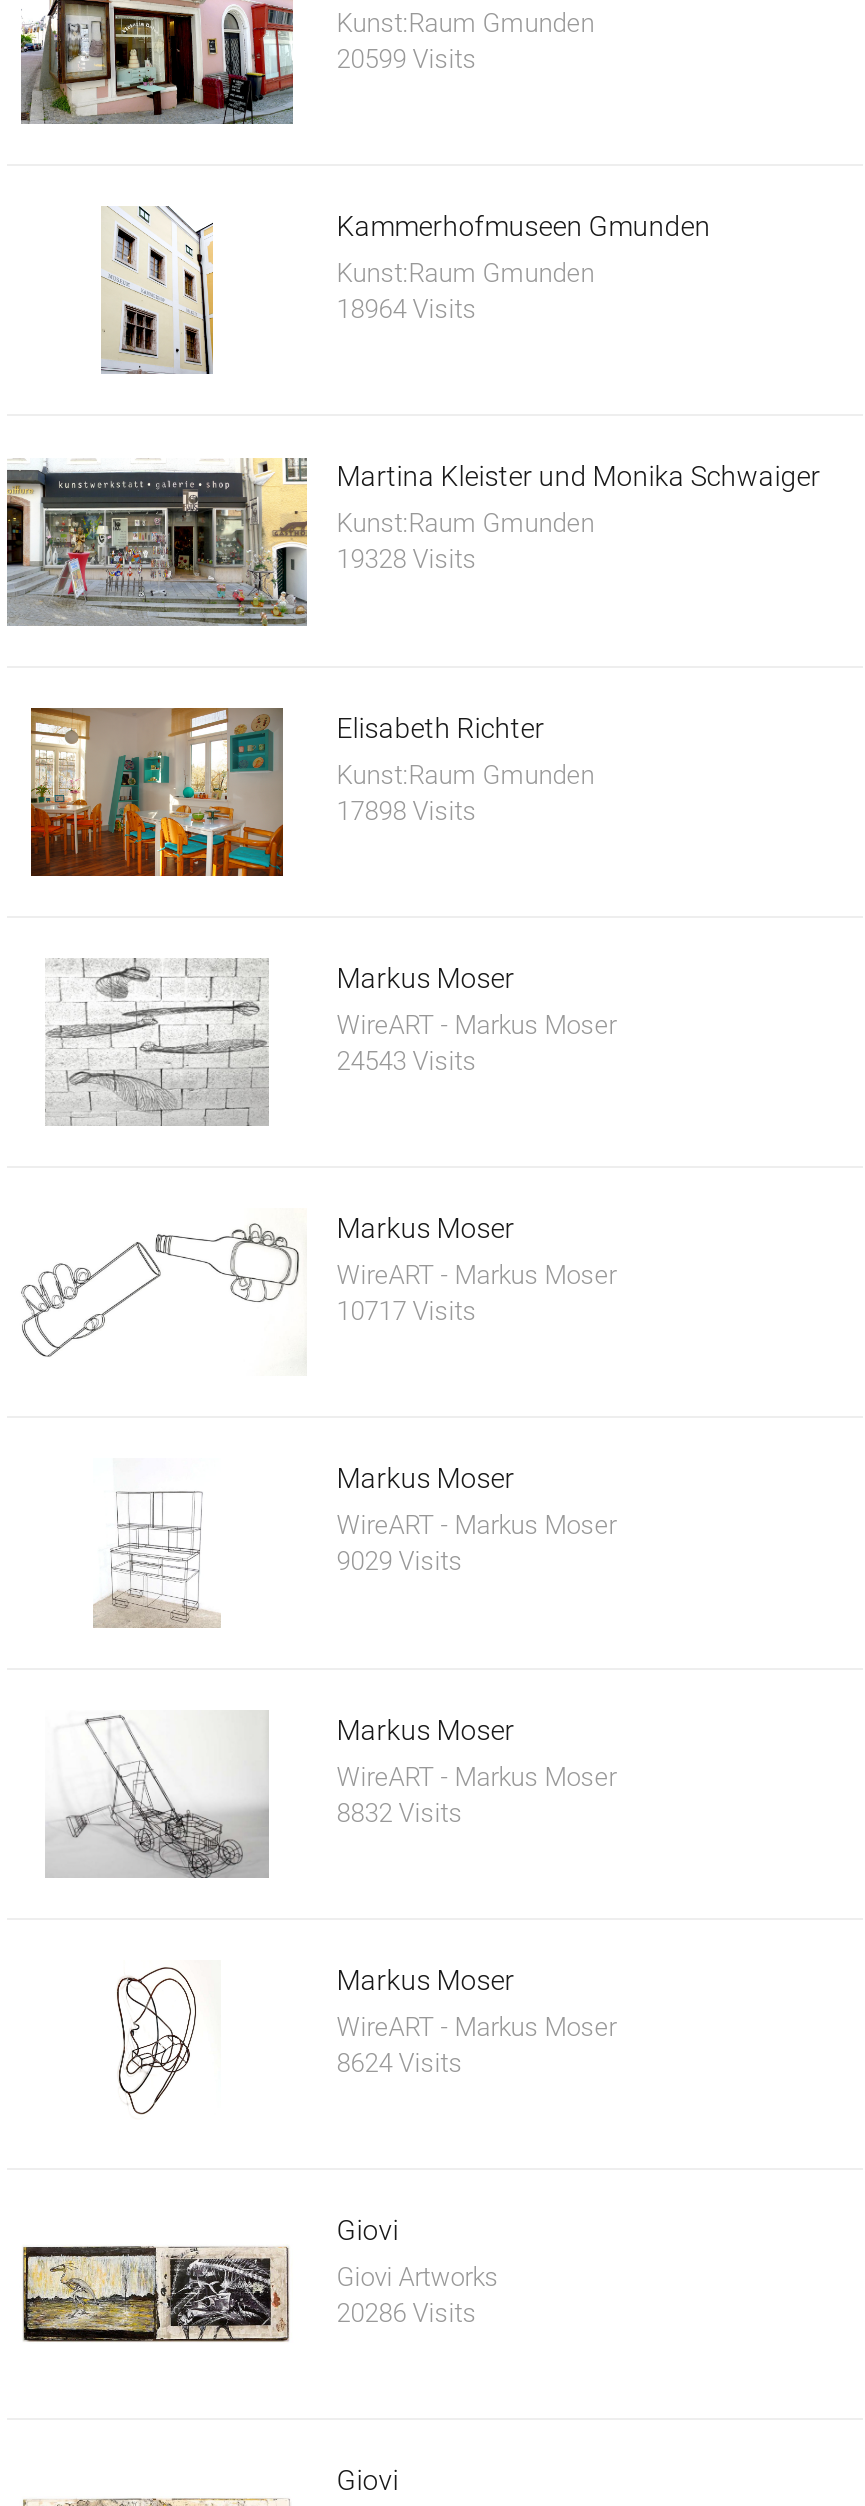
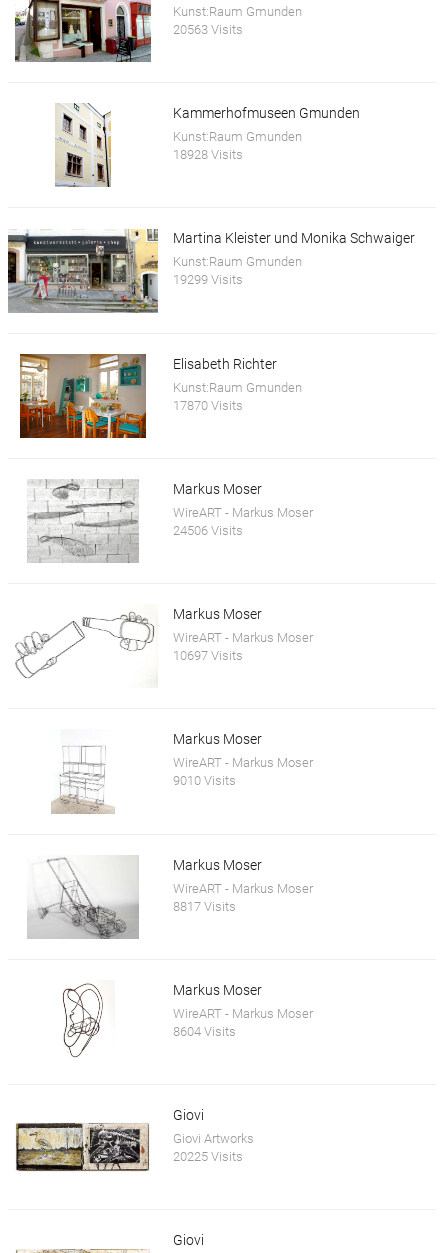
[337,44,477,74] 20599 Visits -> [173,22,243,37] 20563 Visits
[337,294,477,324] 18964 Visits -> [173,147,243,162] 18928 Visits
[337,545,477,575] 19328 Visits -> [173,272,243,287] 19299 Visits
[337,795,477,825] 17898 Visits -> [173,398,243,413] 17870 Visits
[337,1046,477,1076] 24543 Visits -> [173,523,243,538] 24506 Visits
[337,1296,477,1326] 10717 Visits -> [173,648,243,663] 10697 Visits
[337,1547,463,1577] 9029 Visits -> [173,773,236,788] 9010 Visits
[337,1797,463,1827] 8832 Visits -> [173,899,236,914] 8817 Visits
[337,2048,463,2078] 8624 Visits -> [173,1024,236,1039] 8604 Visits
[337,2298,477,2328] 20286 Visits -> [173,1149,243,1164] 20225 Visits

